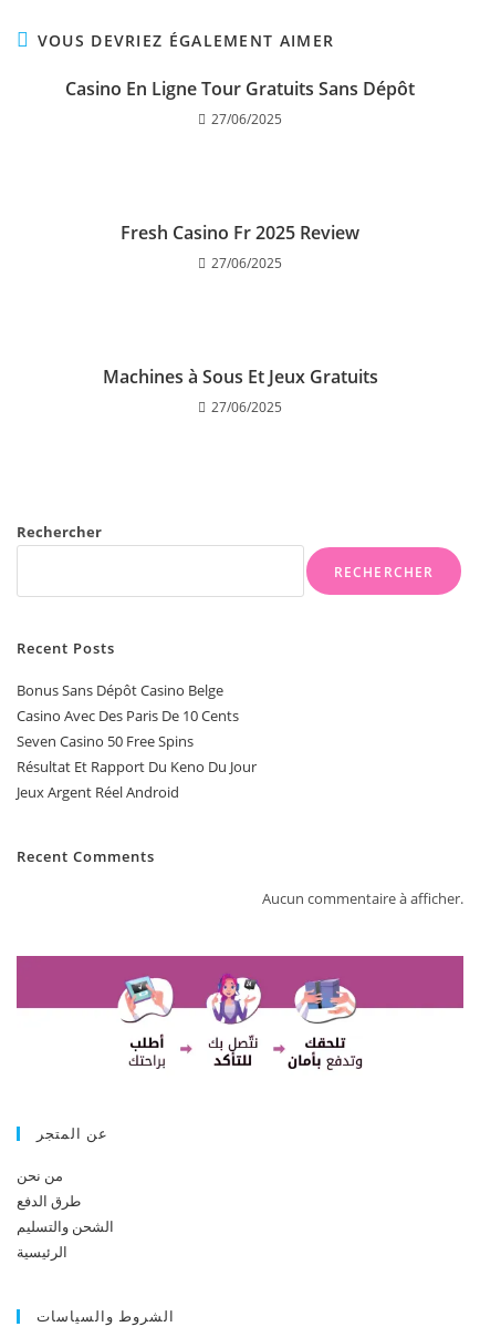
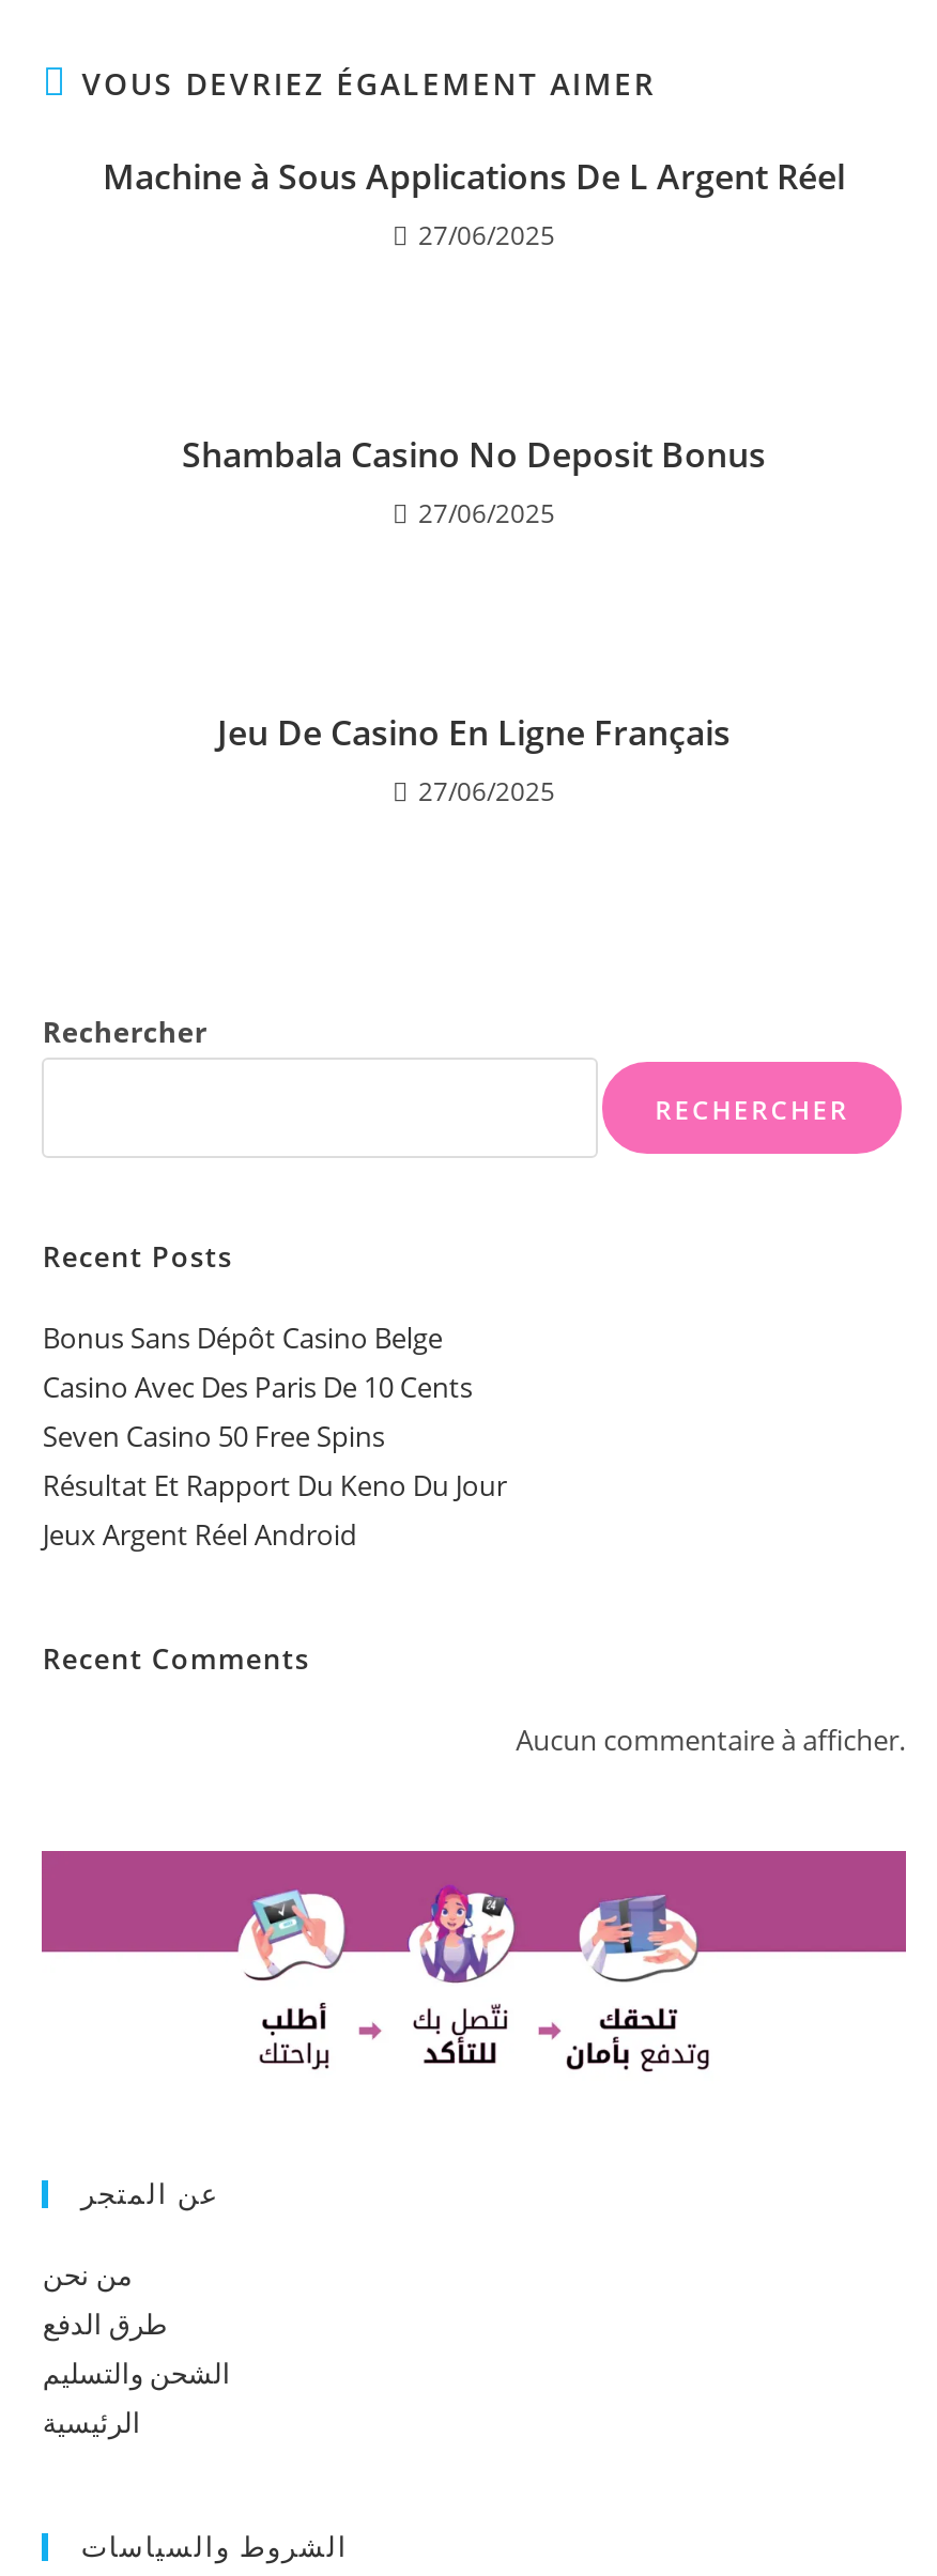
[65,76,415,101] Casino En Ligne Tour Gratuits Sans Dépôt -> [103,153,845,200] Machine à Sous Applications De L Argent Réel
[121,220,359,245] Fresh Casino Fr 2025 Review -> [182,431,766,478] Shambala Casino No Deposit Bonus
[102,364,378,389] Machines à Sous Et Jeux Gratuits -> [217,709,731,756] Jeu De Casino En Ligne Français

